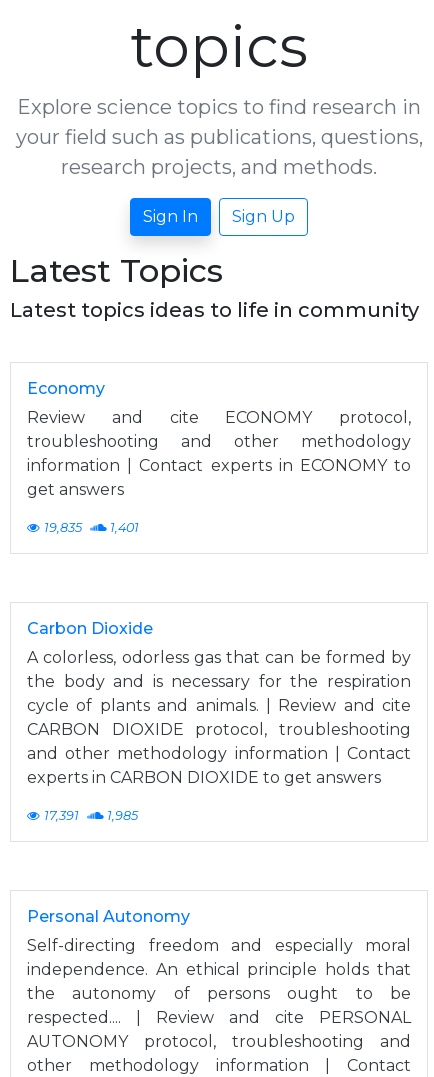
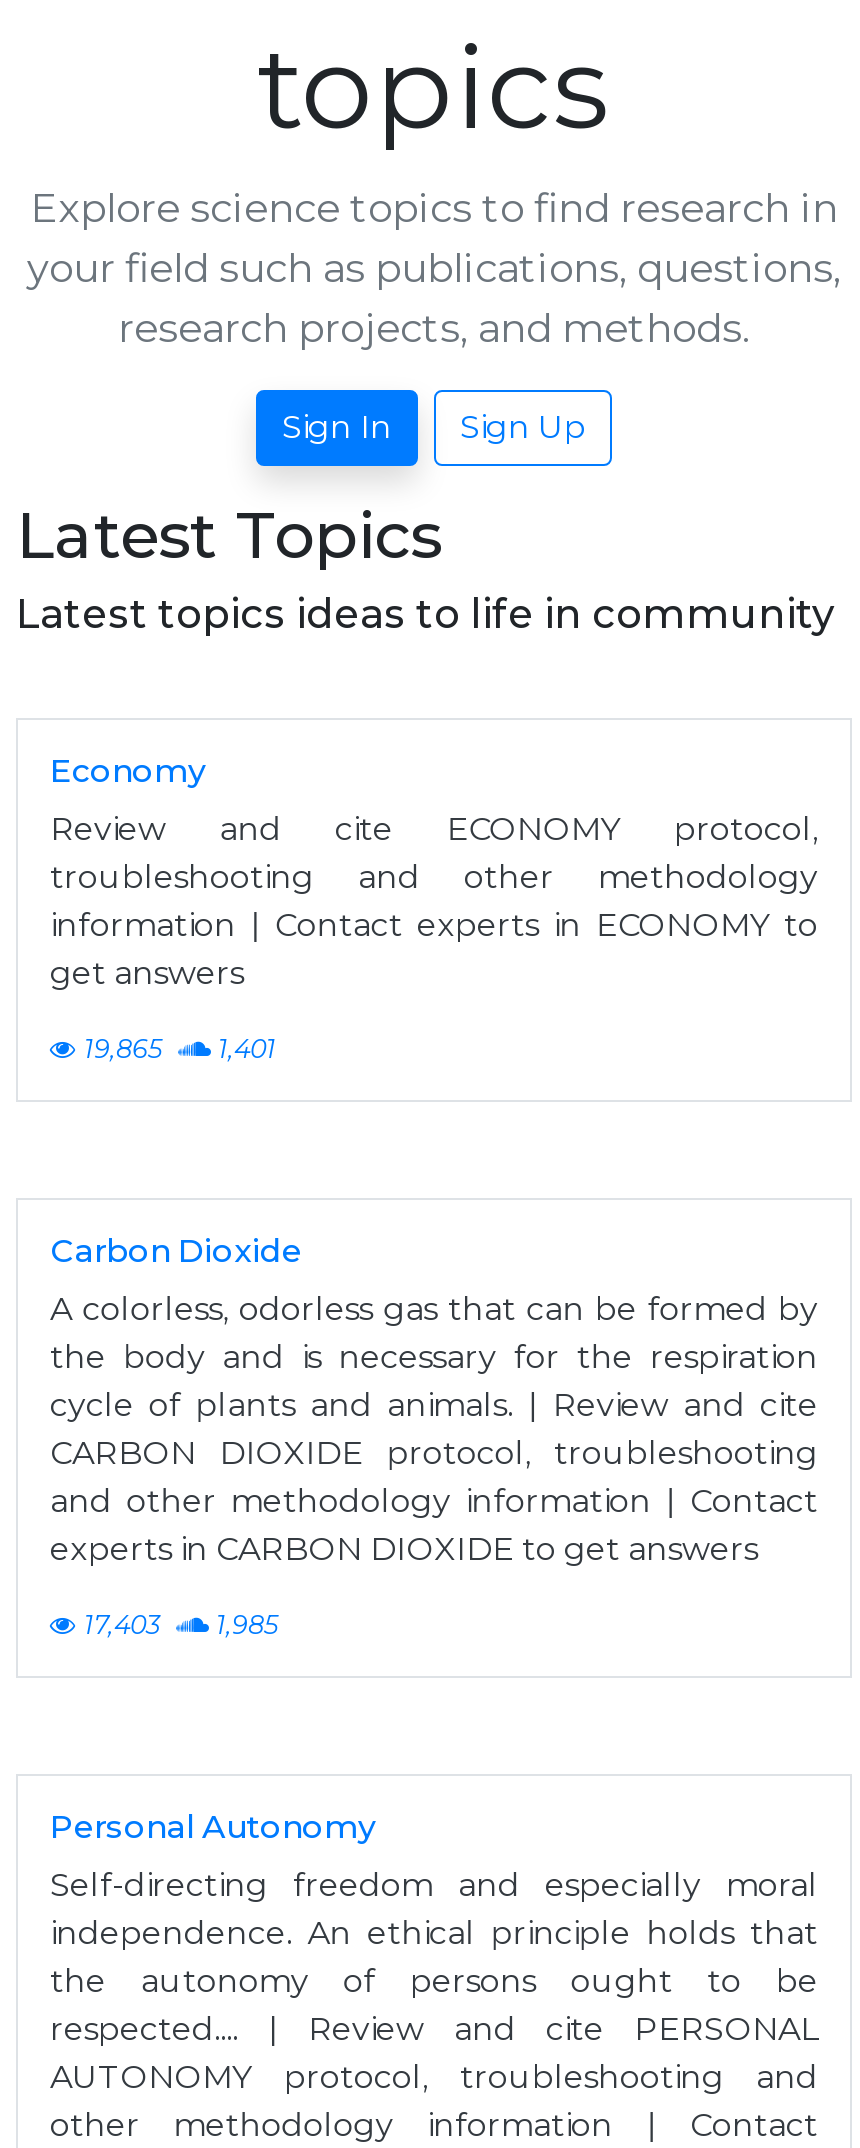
[44,520,139,535] 19,835 1,401 -> [84,1033,276,1063] 19,865 1,401
[44,808,138,823] 17,391 1,985 -> [84,1609,278,1639] 17,403 1,985

